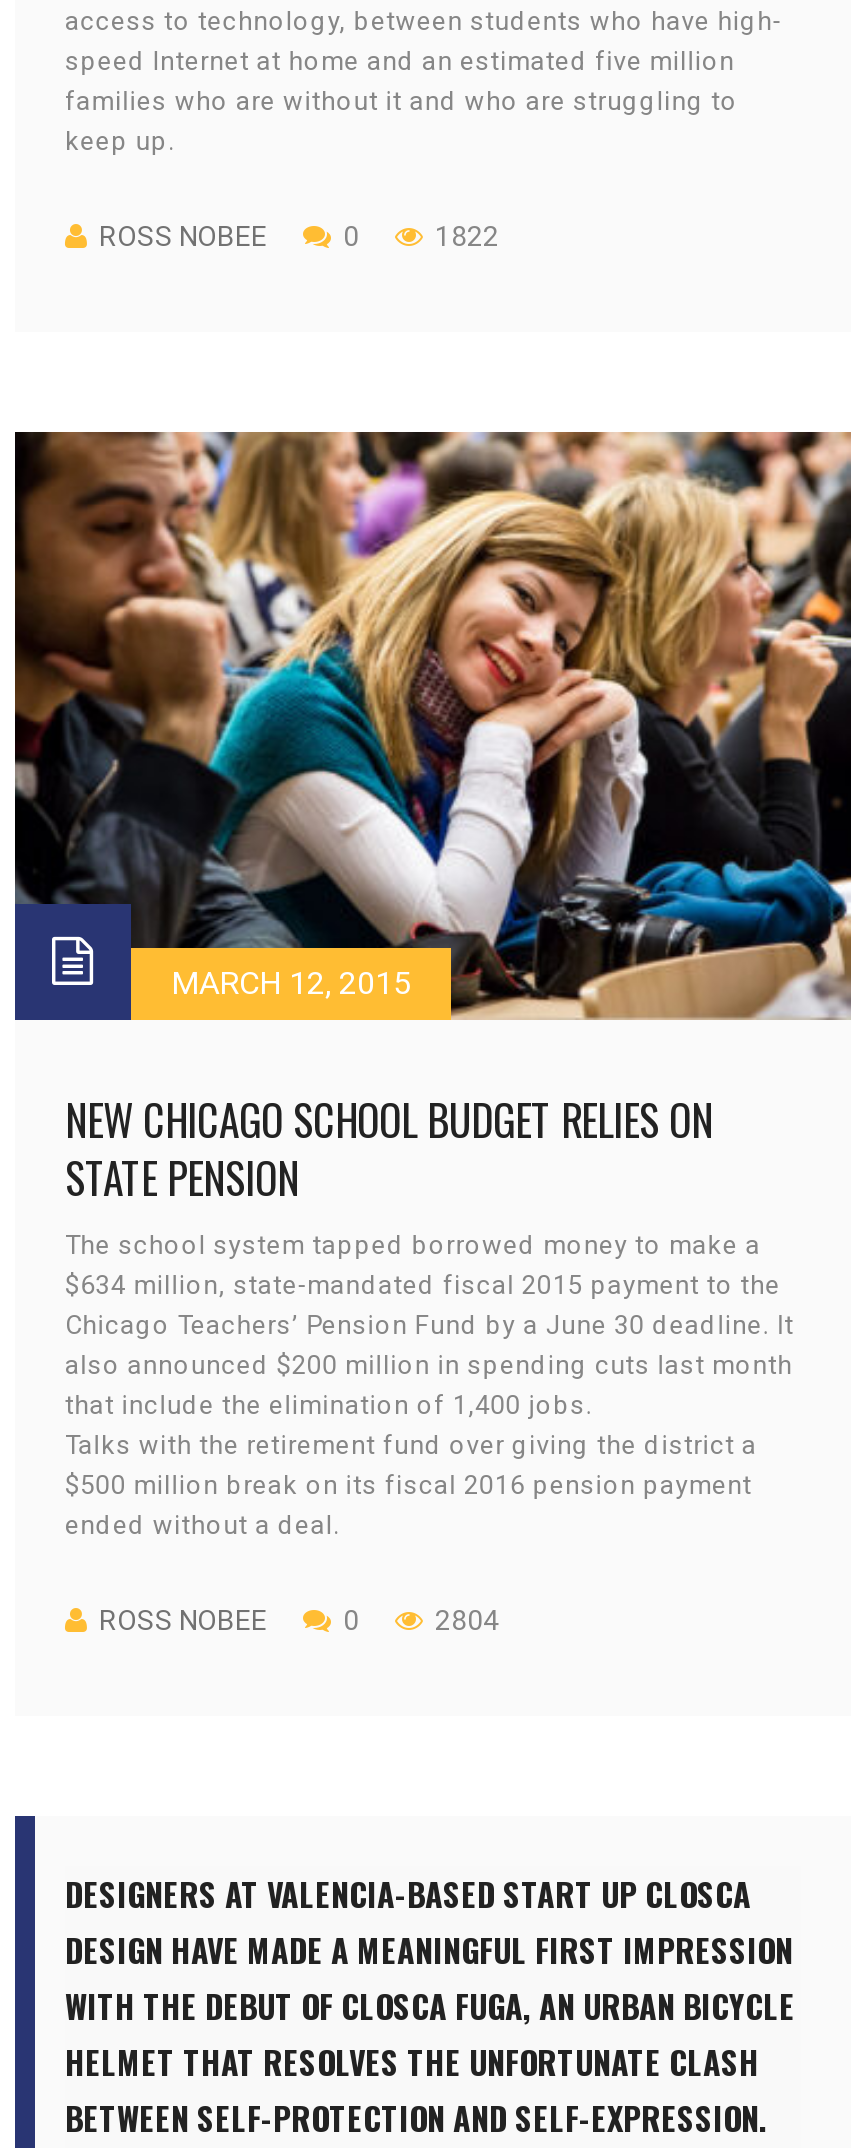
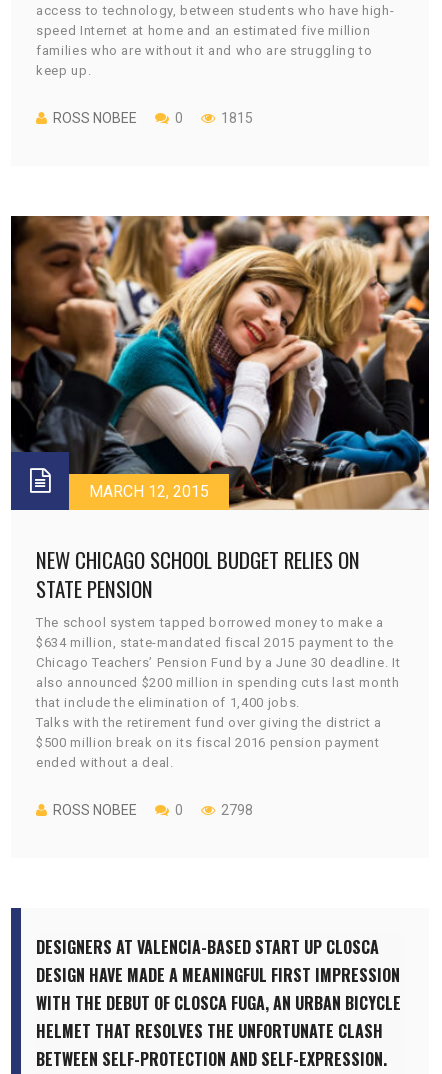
[429,221,499,253] 1822 -> [218,110,253,126] 1815
[429,1604,499,1636] 2804 -> [218,802,253,818] 2798

